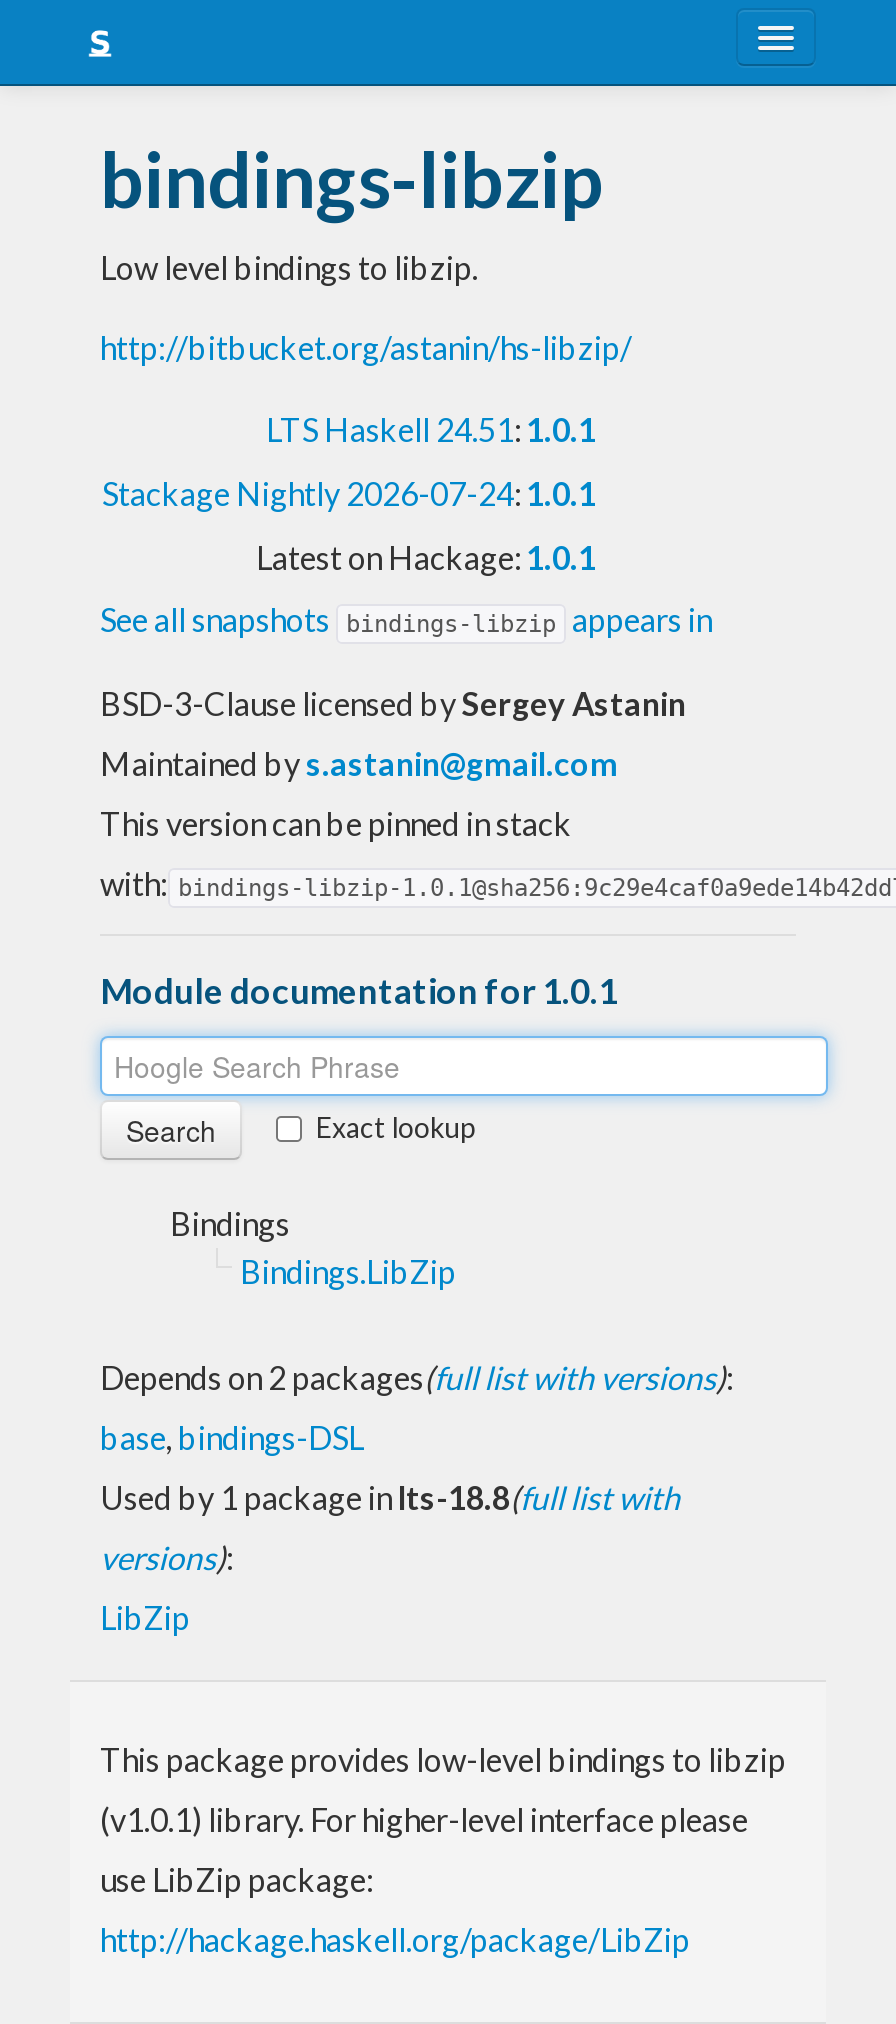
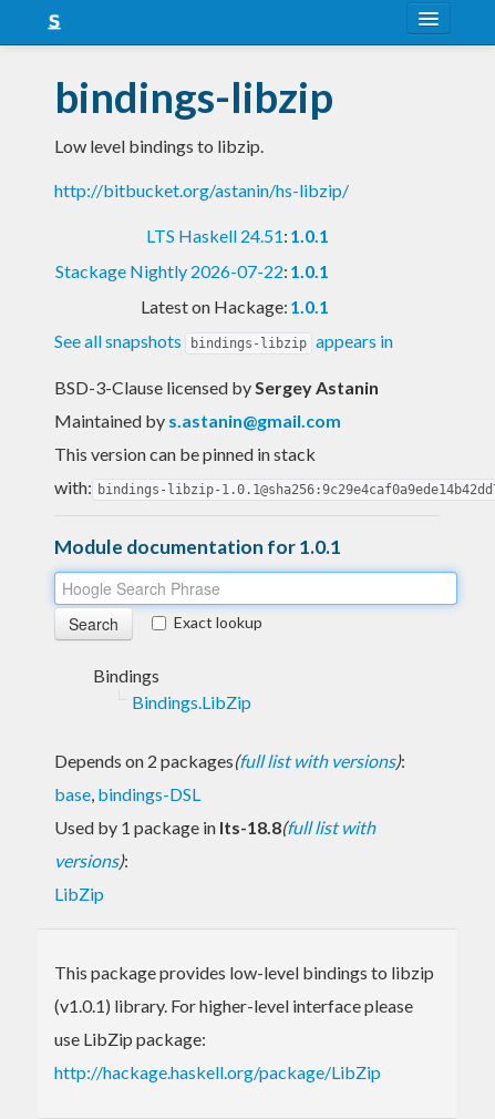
[102,474,596,512] Stackage Nightly 2026-07-24: 1.0.1 -> [55,260,329,281] Stackage Nightly 2026-07-22: 1.0.1

